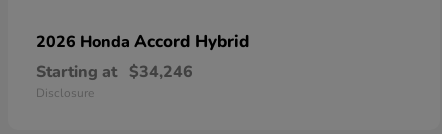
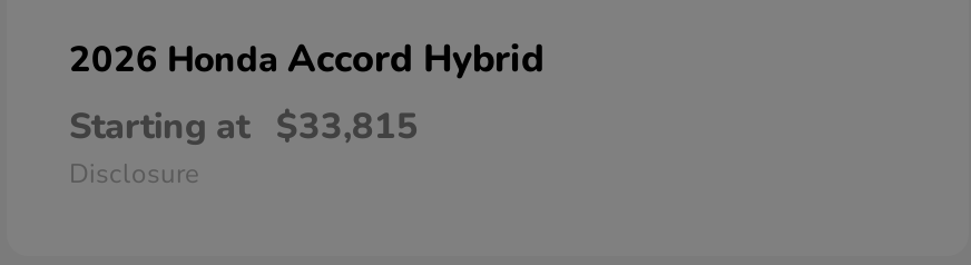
[36,61,193,83] Starting at $34,246 -> [69,102,419,151] Starting at $33,815

